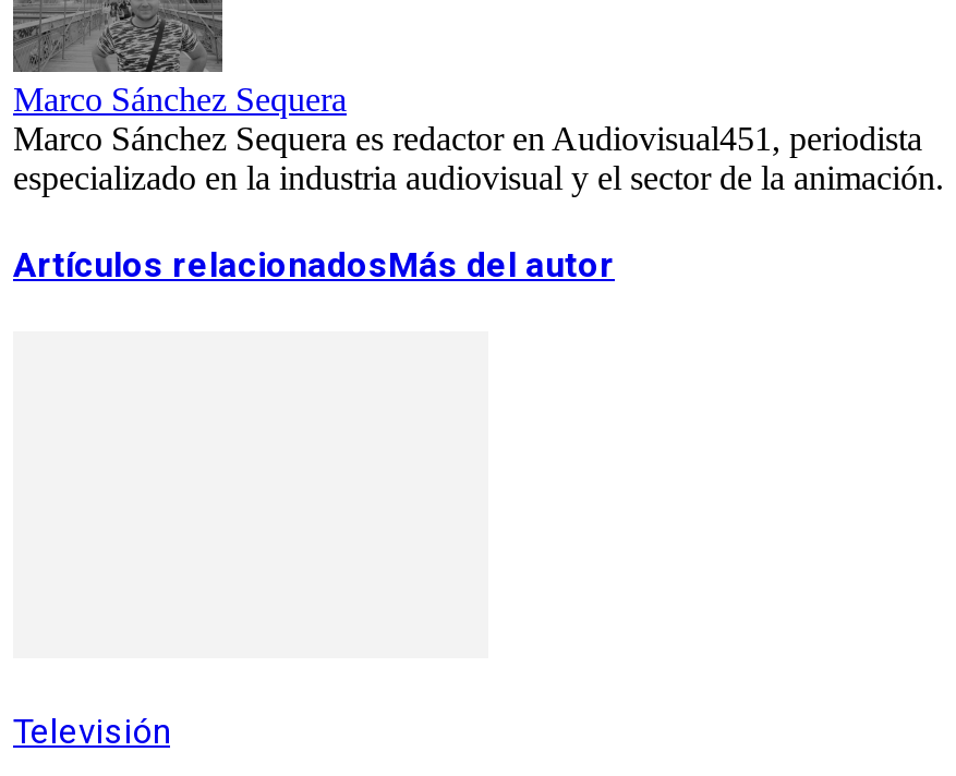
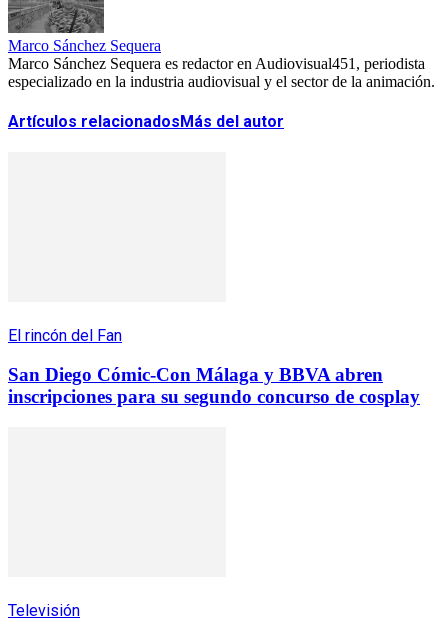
none -> [8,326,420,407] El rincón del Fan | San Diego Cómic-Con Málaga y BBVA abren | inscripciones para su segundo concurso de cosplay

